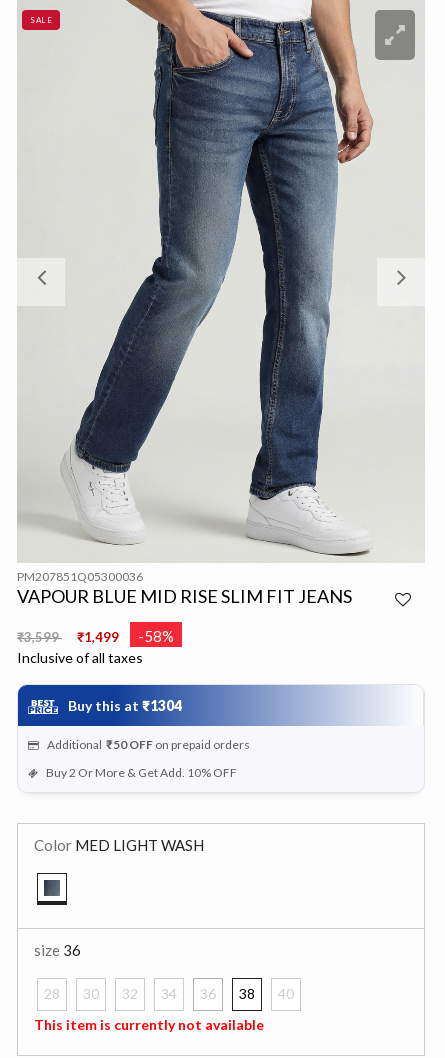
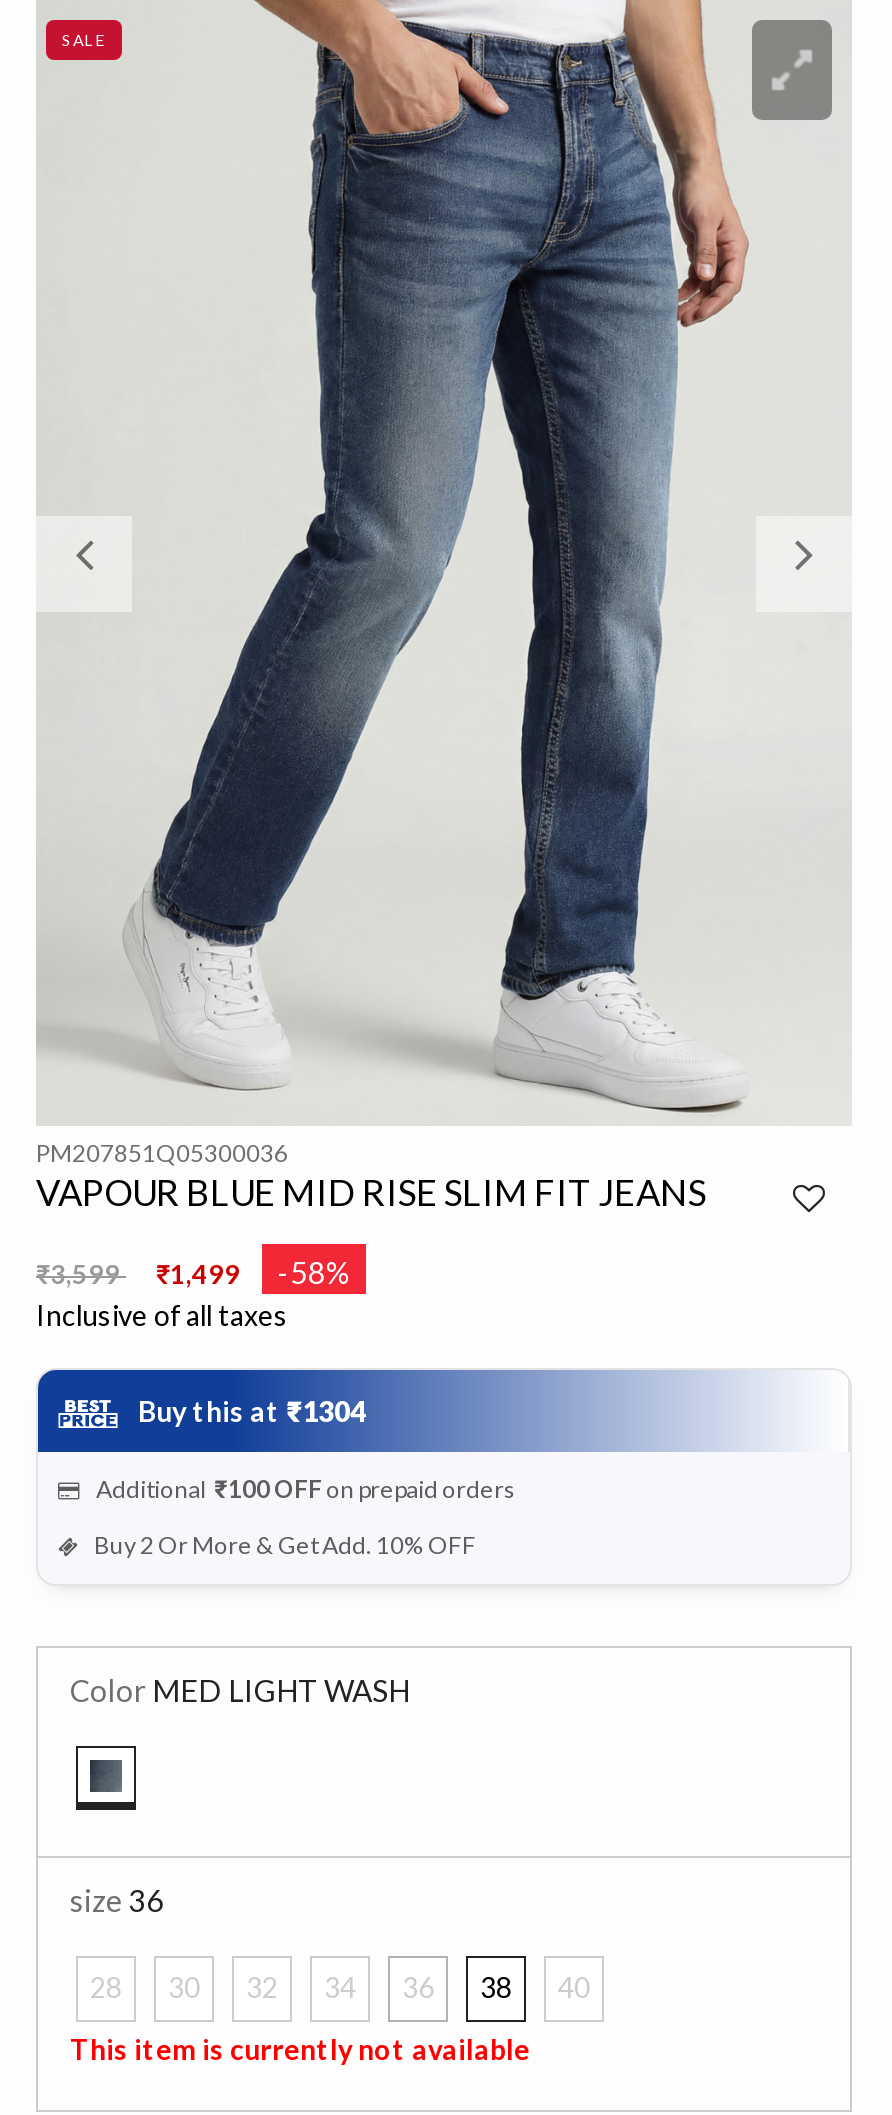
[47,737,250,752] Additional ₹50 OFF on prepaid orders -> [96,1474,516,1504] Additional ₹100 OFF on prepaid orders

